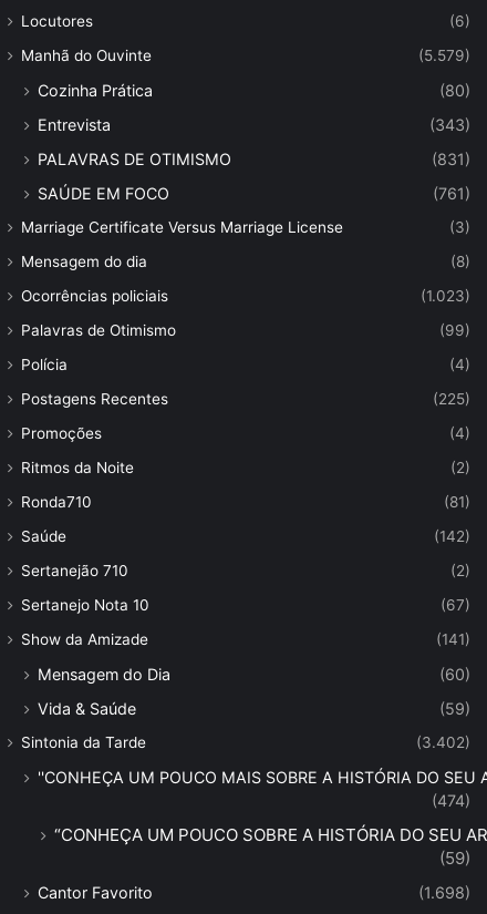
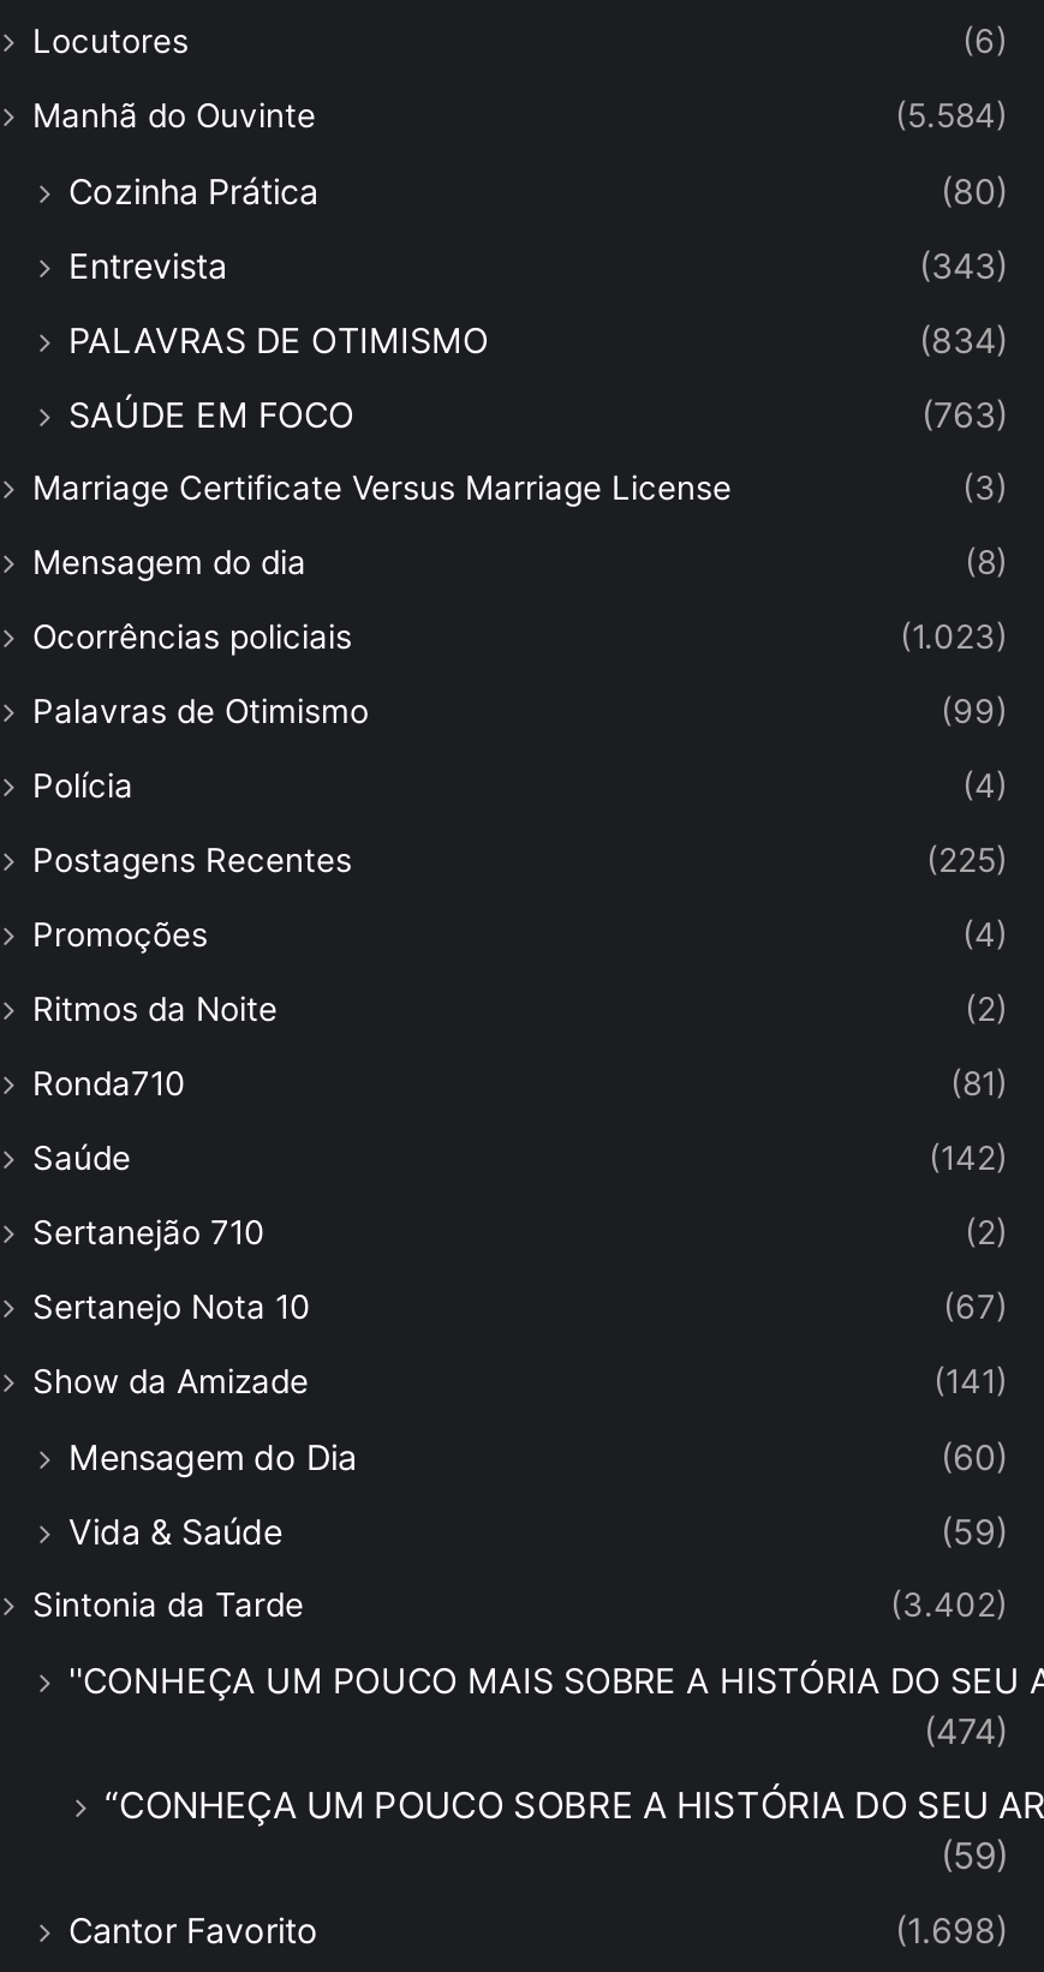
[418,47,470,64] (5.579) -> [895,96,1008,135] (5.584)
[432,150,470,168] (831) -> [919,319,1008,360] (834)
[433,184,470,203] (761) -> [921,394,1008,435] (763)

